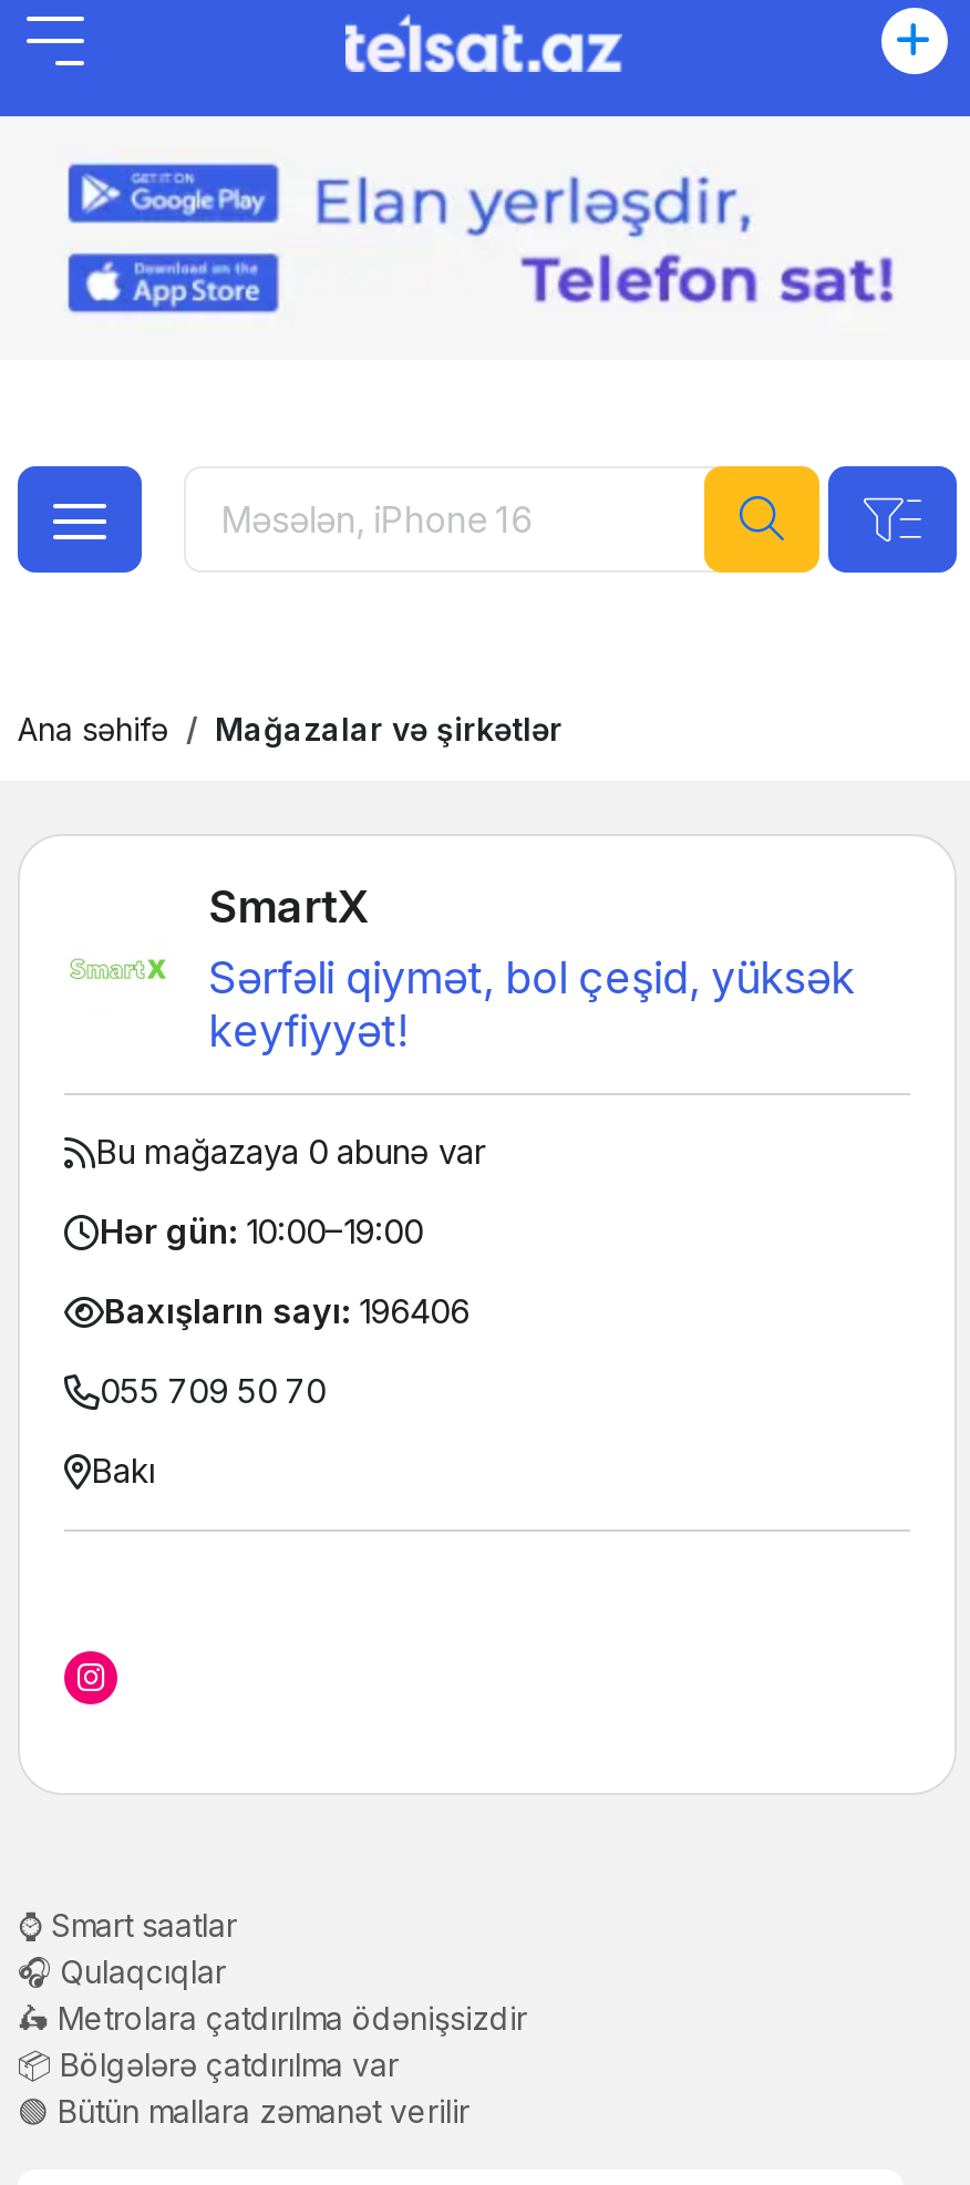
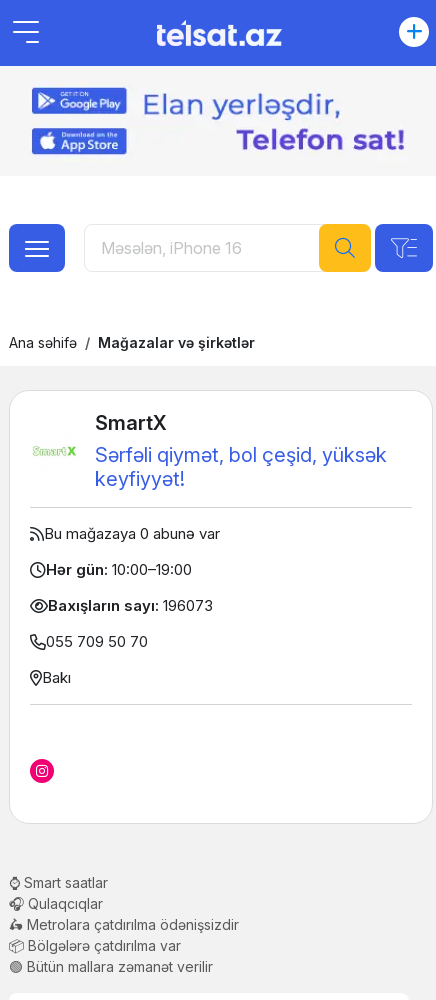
[104,1290,469,1332] Baxışların sayı: 196406 -> [48,596,213,615] Baxışların sayı: 196073

